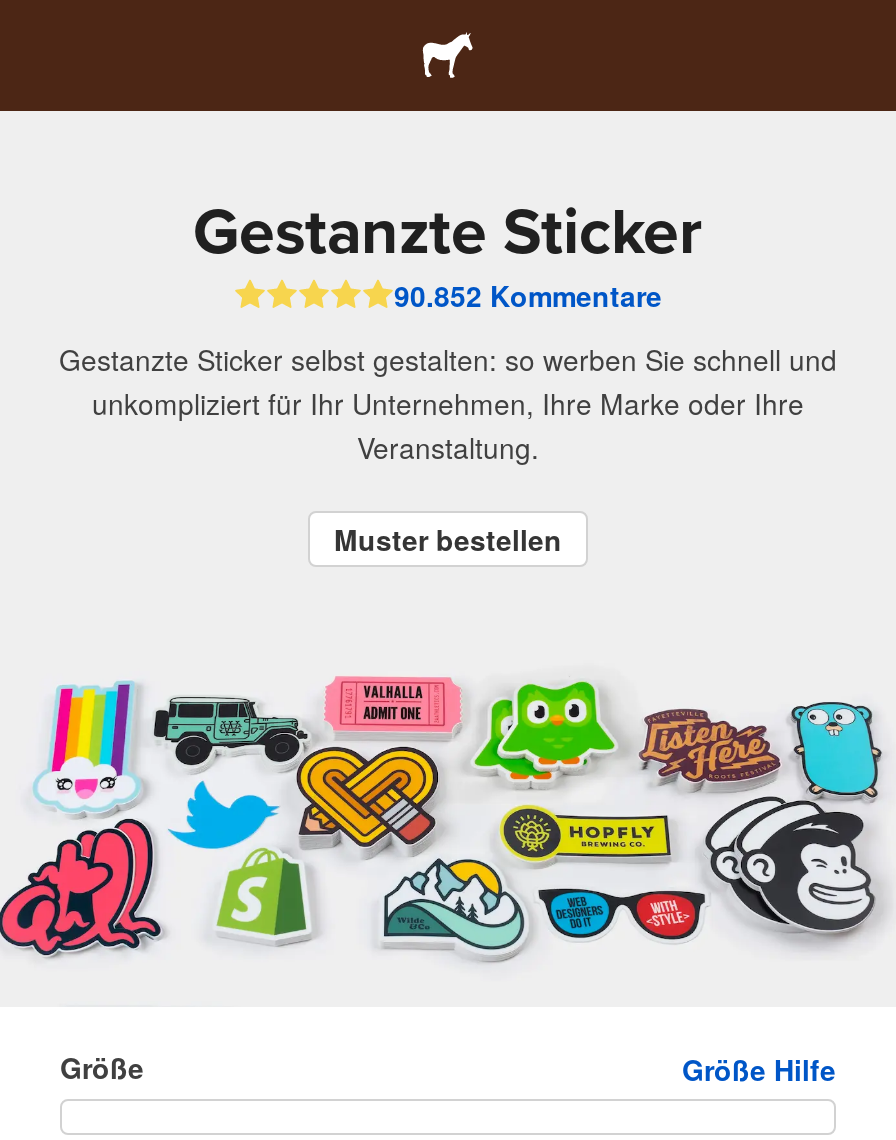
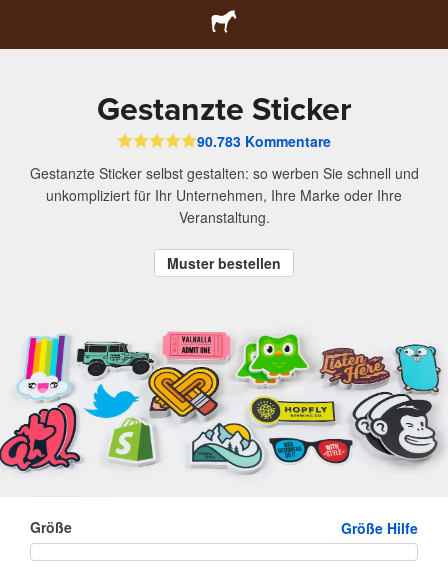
[394,275,662,315] 90.852 Kommentare -> [197,131,331,151] 90.783 Kommentare

